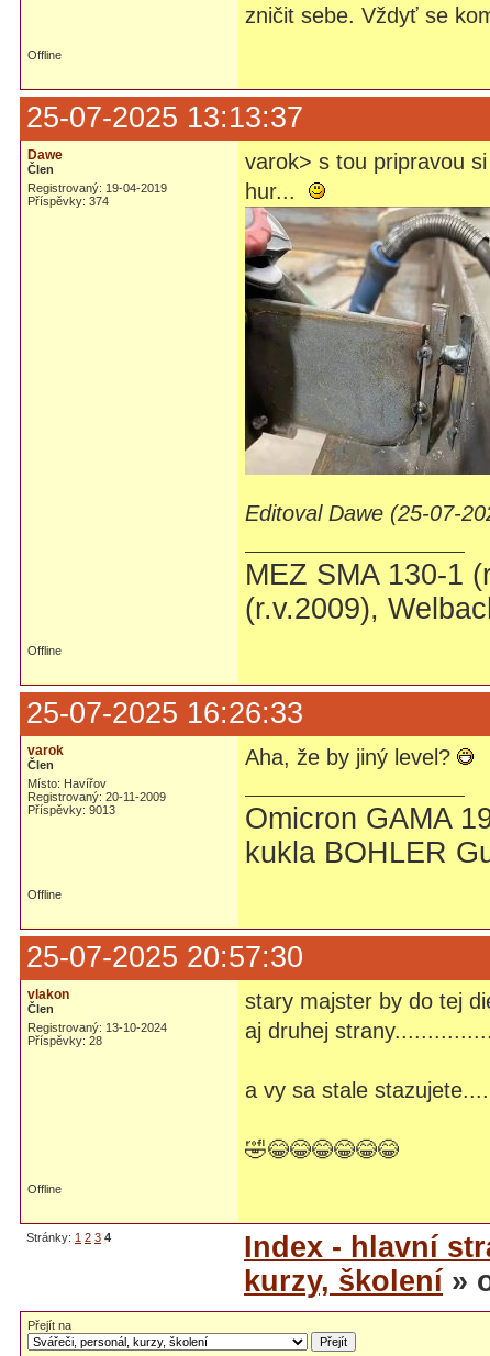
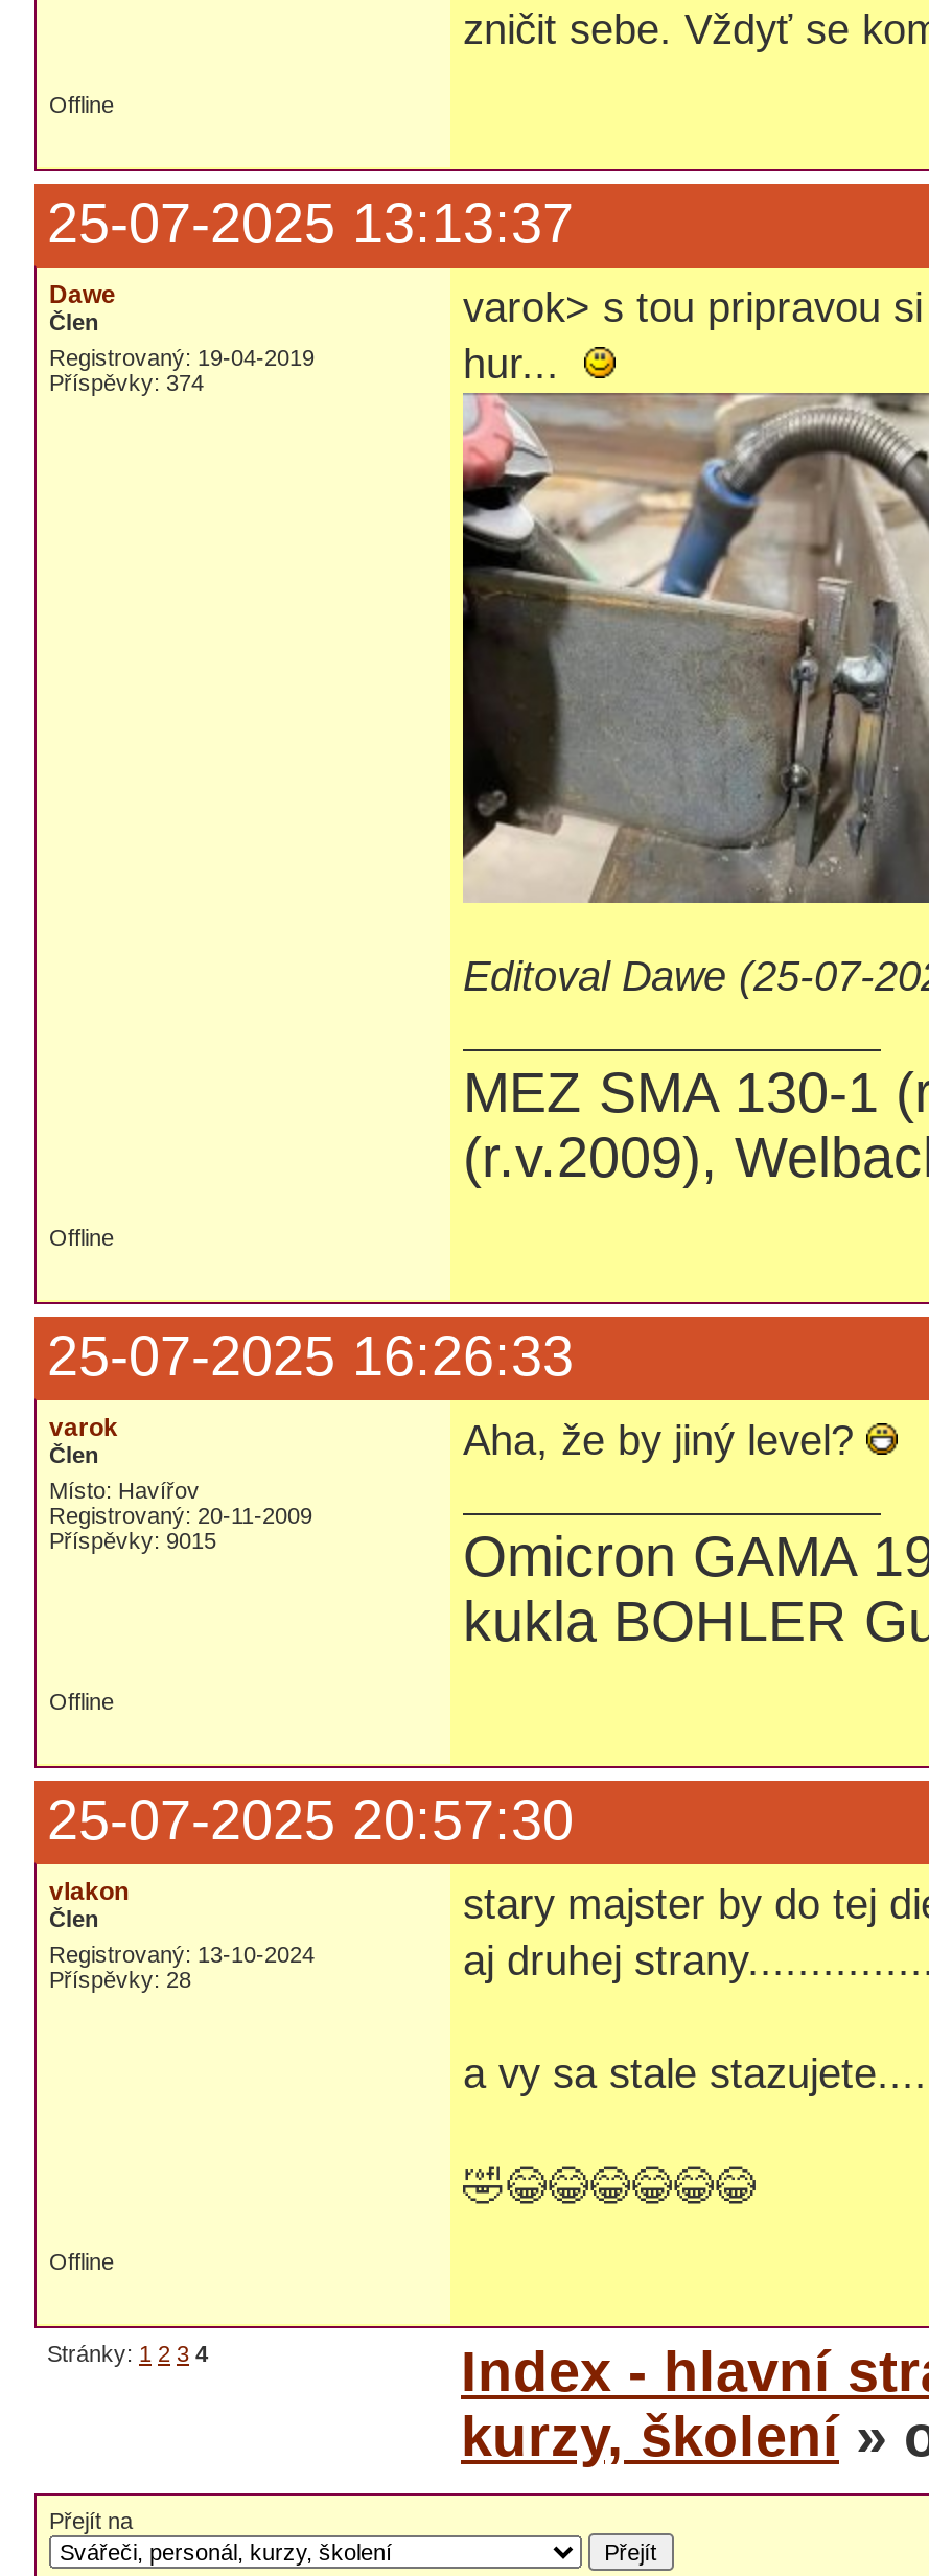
[27,803,115,816] Příspěvky: 9013 -> [49,1528,216,1553] Příspěvky: 9015

